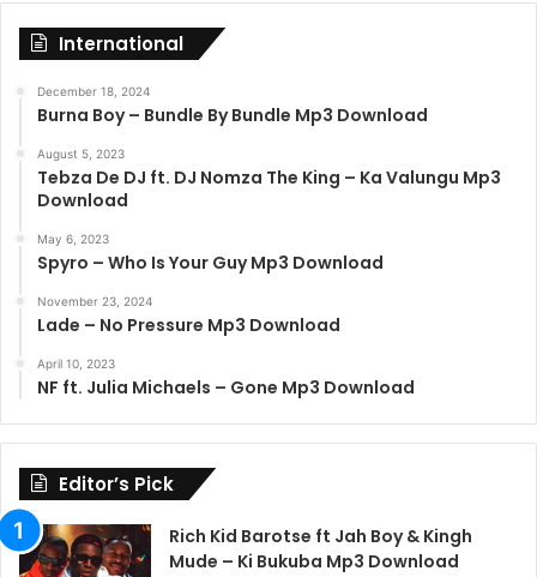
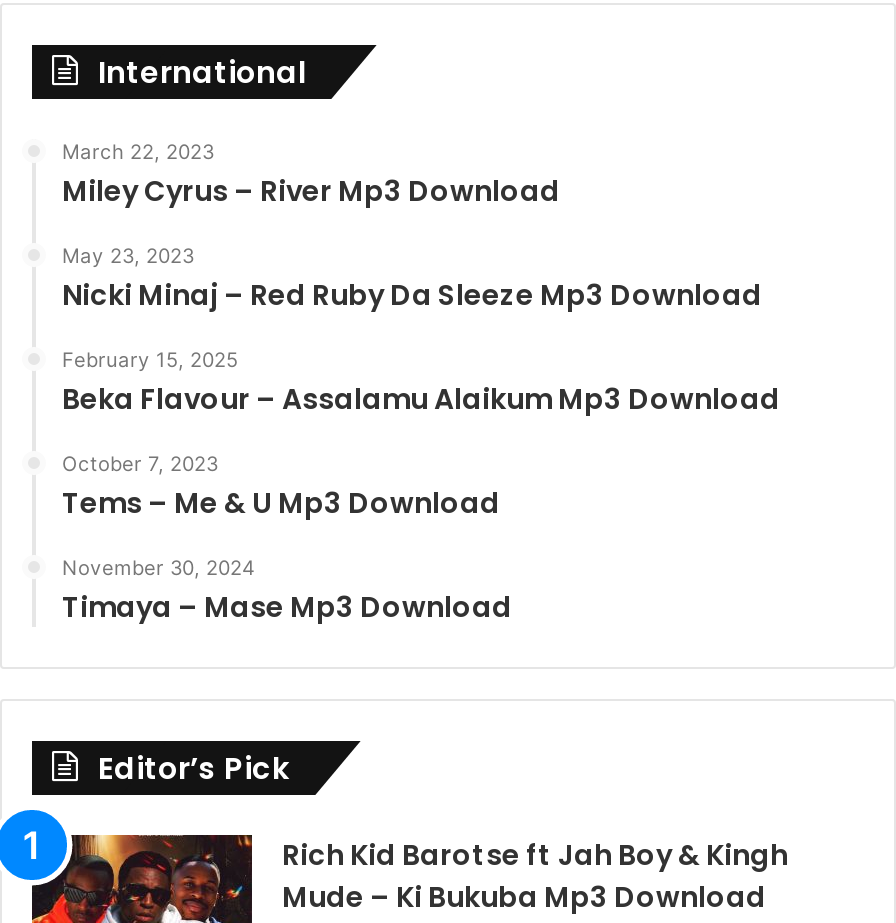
[37,85,428,128] December 18, 2024 | Burna Boy – Bundle By Bundle Mp3 Download -> [62,140,560,212] March 22, 2023 | Miley Cyrus – River Mp3 Download
[37,147,501,213] August 5, 2023 | Tebza De DJ ft. DJ Nomza The King – Ka Valungu Mp3 | Download -> [62,244,762,316] May 23, 2023 | Nicki Minaj – Red Ruby Da Sleeze Mp3 Download
[37,232,384,275] May 6, 2023 | Spyro – Who Is Your Guy Mp3 Download -> [62,348,780,420] February 15, 2025 | Beka Flavour – Assalamu Alaikum Mp3 Download
[37,294,340,338] November 23, 2024 | Lade – No Pressure Mp3 Download -> [62,452,500,524] October 7, 2023 | Tems – Me & U Mp3 Download
[37,357,415,400] April 10, 2023 | NF ft. Julia Michaels – Gone Mp3 Download -> [62,556,512,628] November 30, 2024 | Timaya – Mase Mp3 Download

